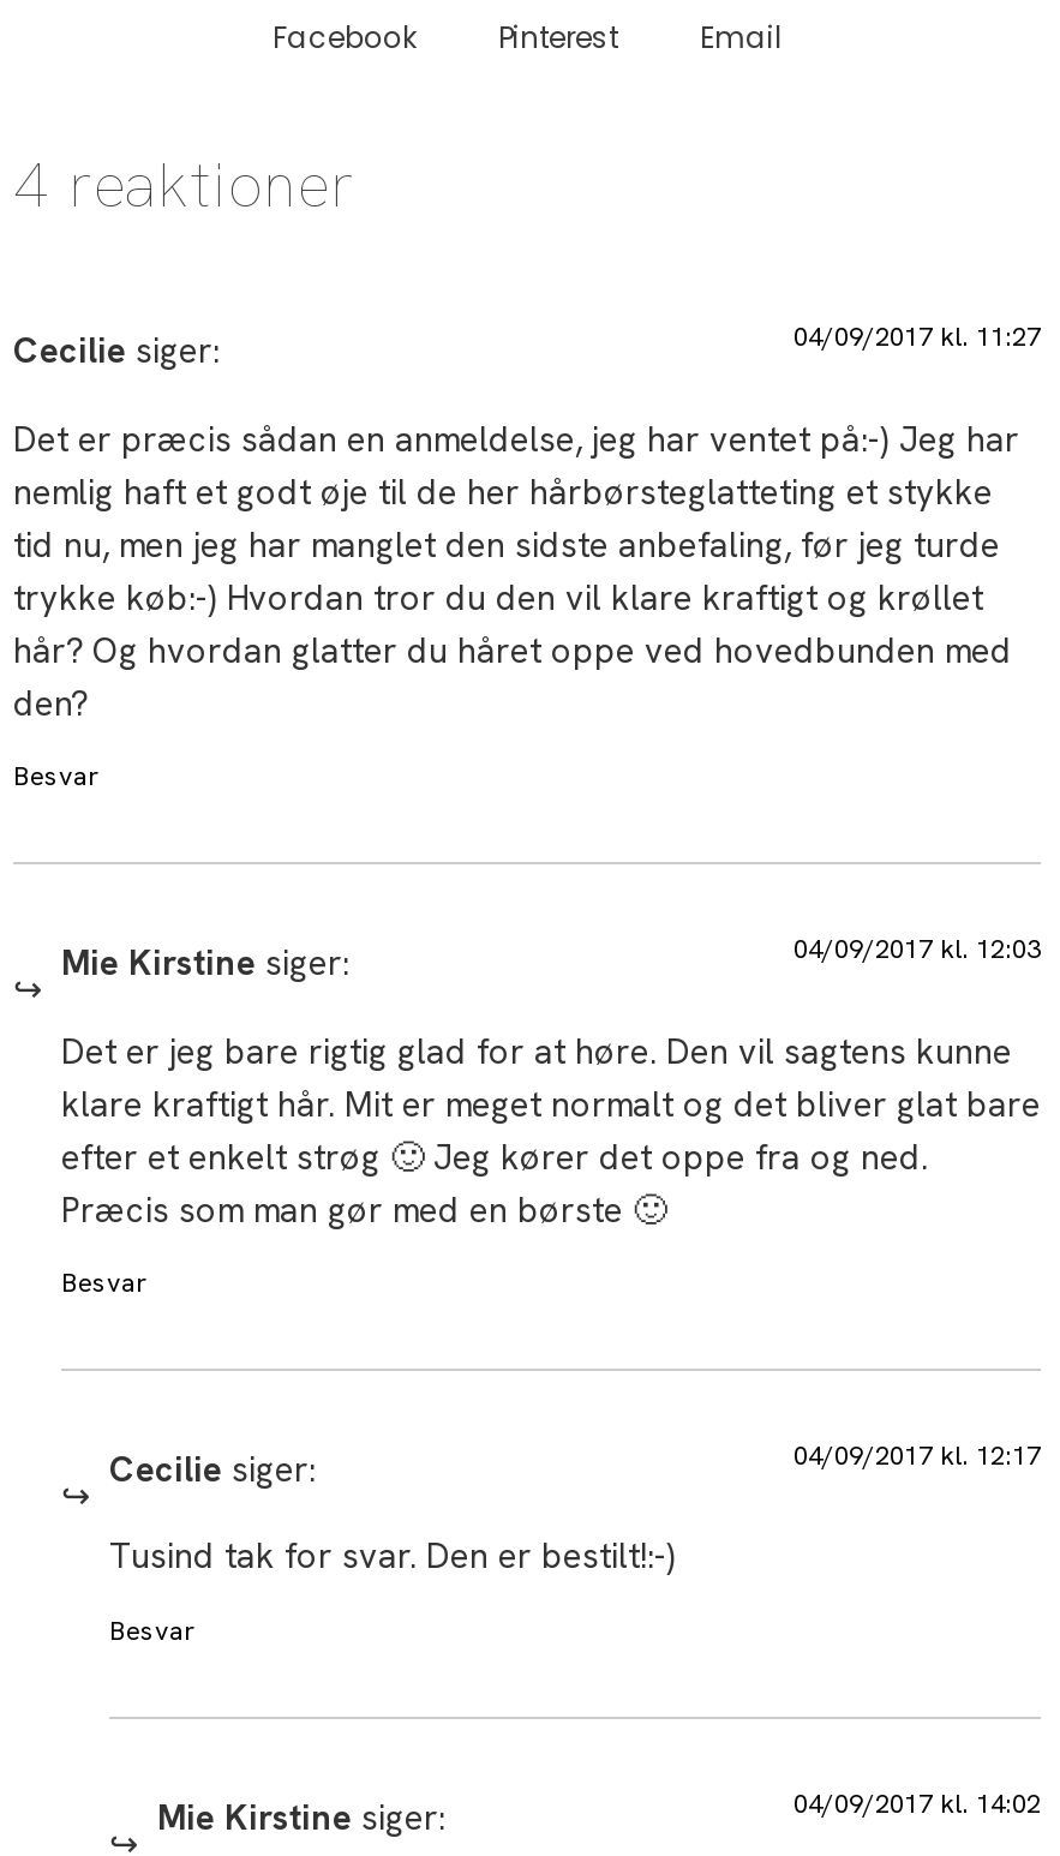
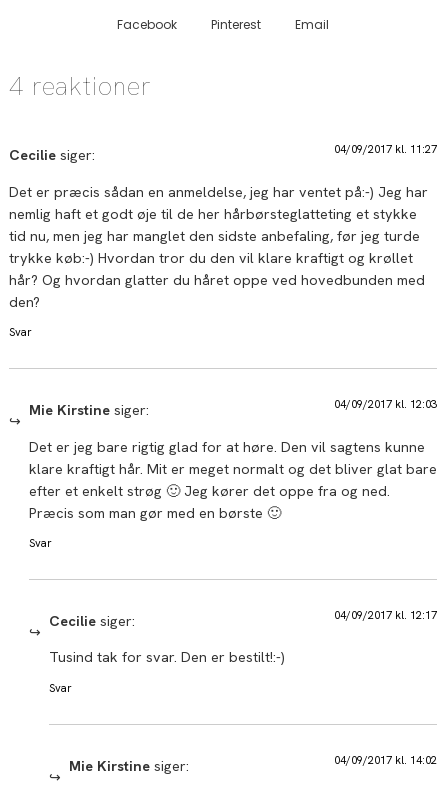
[13,759,100,793] Besvar -> [9,325,32,339] Svar
[61,1265,148,1299] Besvar -> [29,536,52,550] Svar
[109,1613,196,1646] Besvar -> [49,681,72,695] Svar

